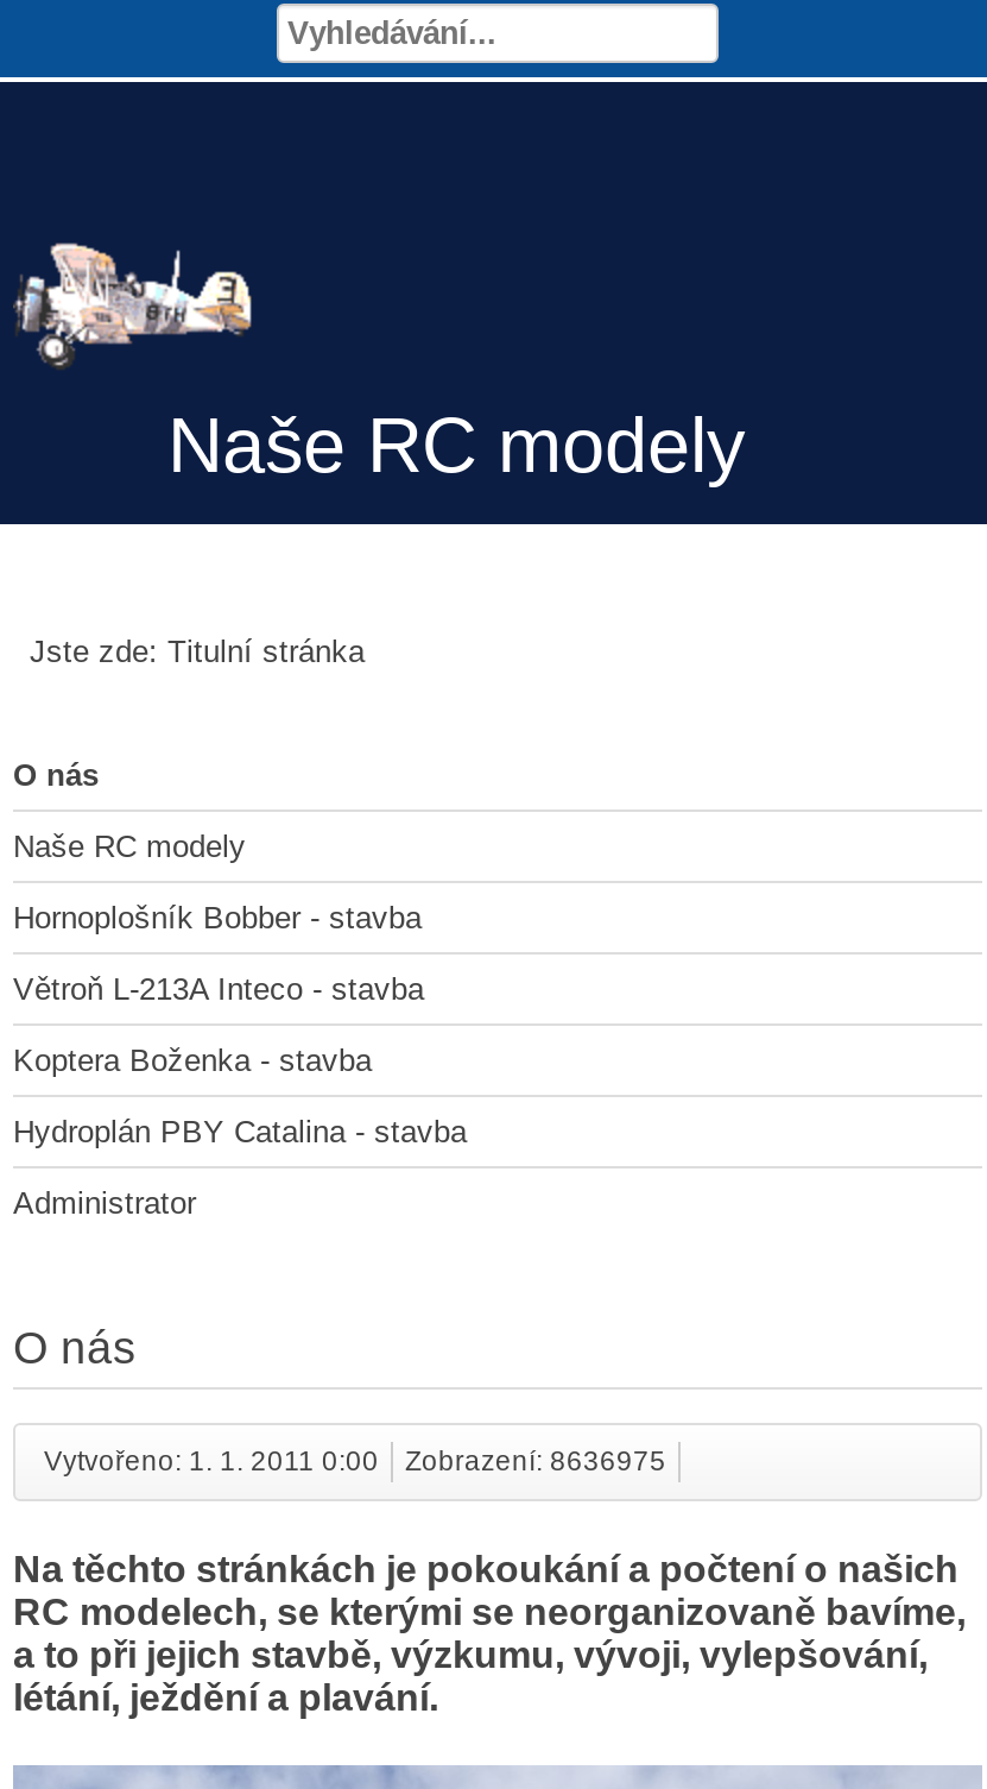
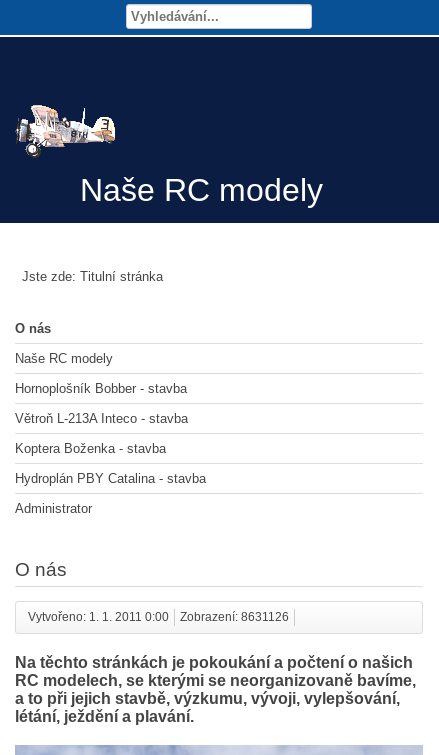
[44,1448,666,1476] Vytvořeno: 1. 1. 2011 0:00 Zobrazení: 8636975 -> [28,611,289,623] Vytvořeno: 1. 1. 2011 0:00 Zobrazení: 8631126

